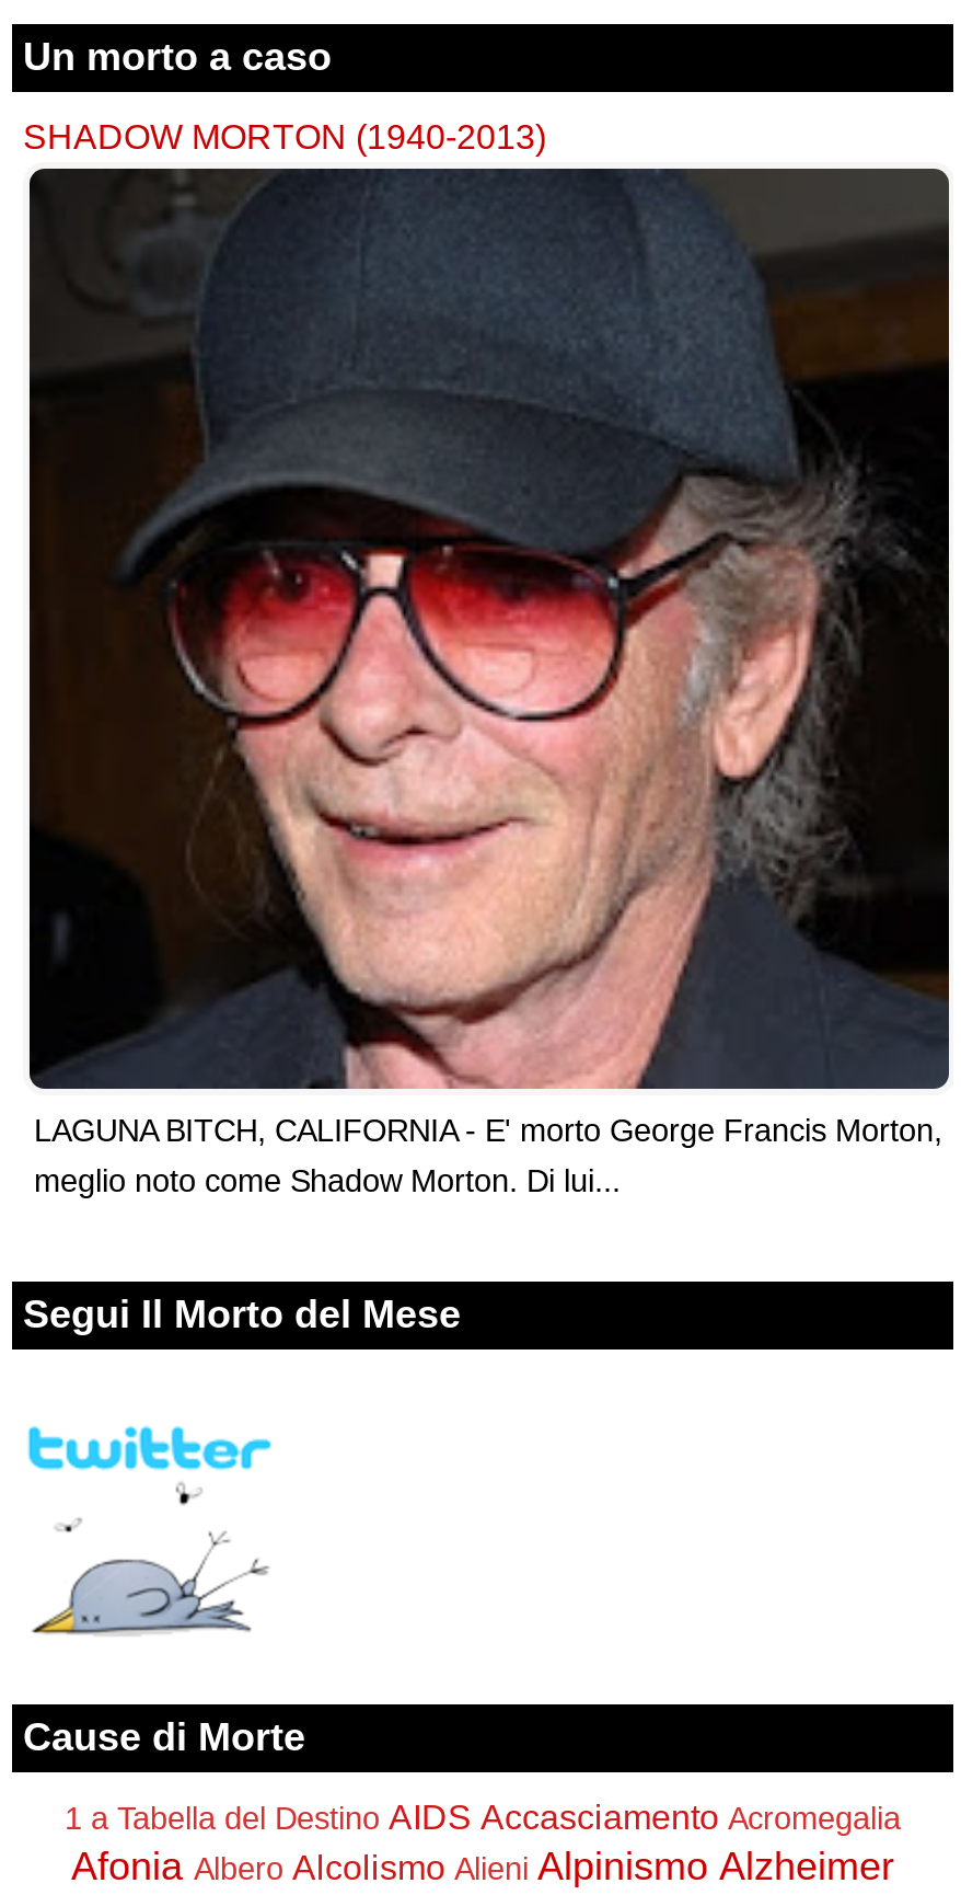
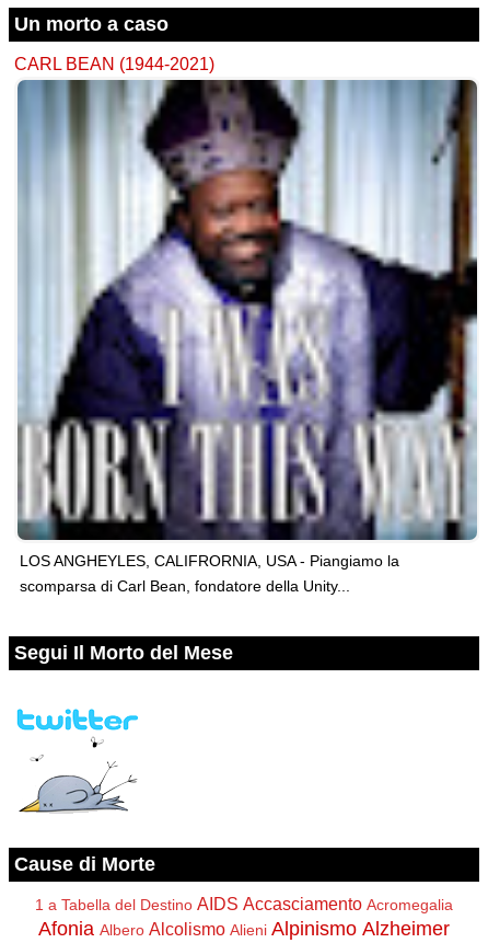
[23,117,546,156] SHADOW MORTON (1940-2013) -> [14,54,214,74] CARL BEAN (1944-2021)
[27,166,951,1199] [image] | LAGUNA BITCH, CALIFORNIA - E' morto George Francis Morton, | meglio noto come Shadow Morton. Di lui... -> [16,79,478,595] [image] | LOS ANGHEYLES, CALIFRORNIA, USA - Piangiamo la | scomparsa di Carl Bean, fondatore della Unity...

